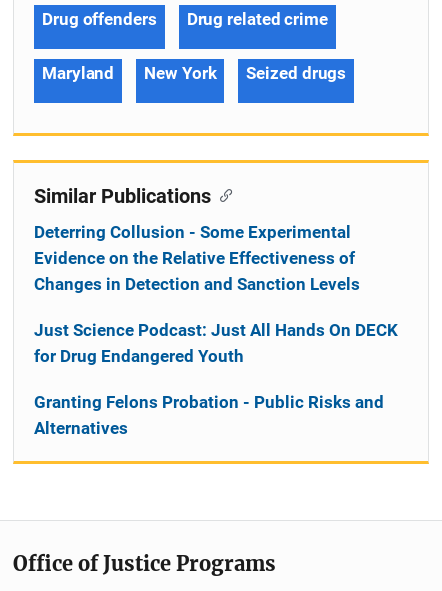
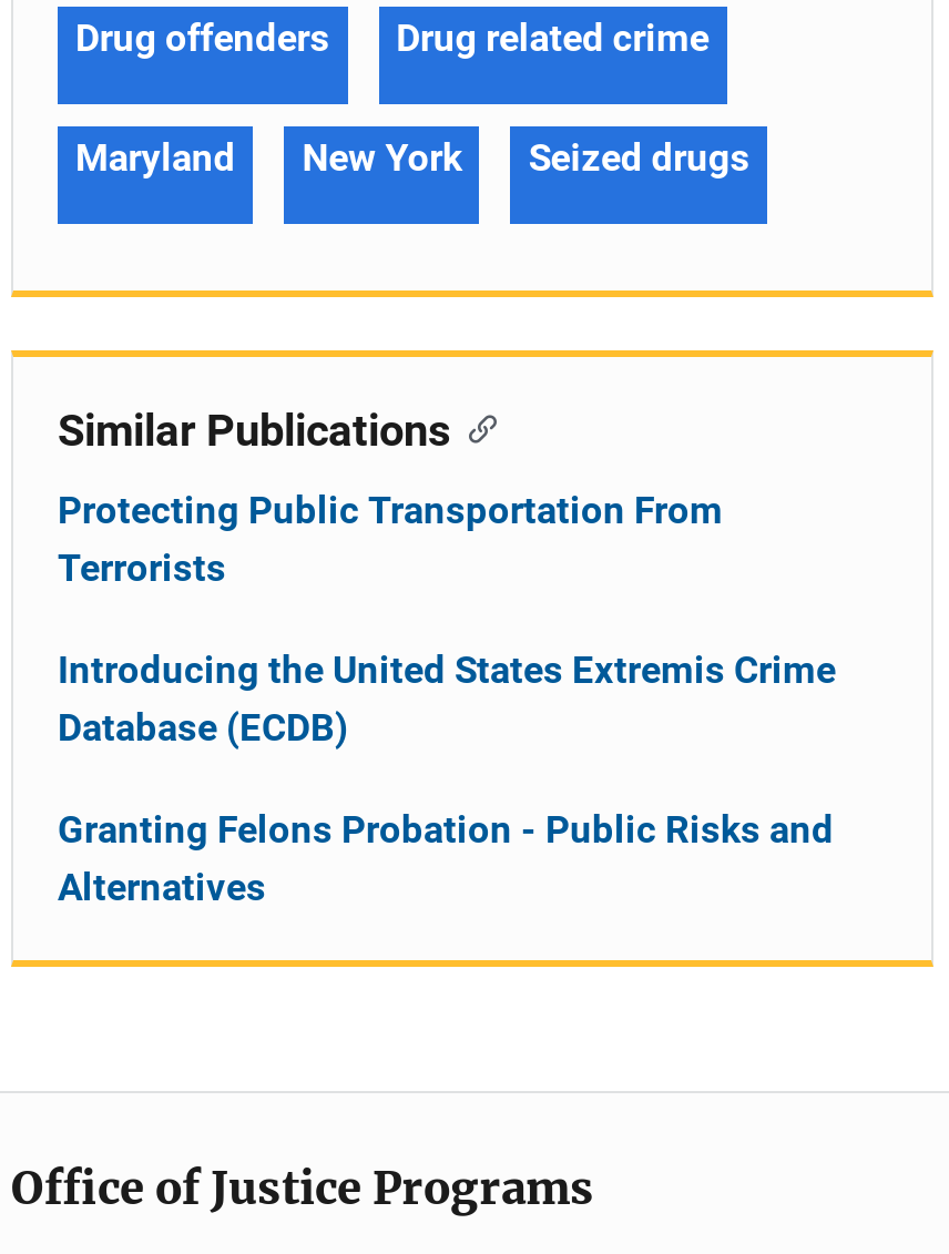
[34,222,360,294] Deterring Collusion - Some Experimental | Evidence on the Relative Effectiveness of | Changes in Detection and Sanction Levels -> [58,487,723,589] Protecting Public Transportation From | Terrorists
[34,320,398,366] Just Science Podcast: Just All Hands On DECK | for Drug Endangered Youth -> [58,647,836,749] Introducing the United States Extremis Crime | Database (ECDB)

